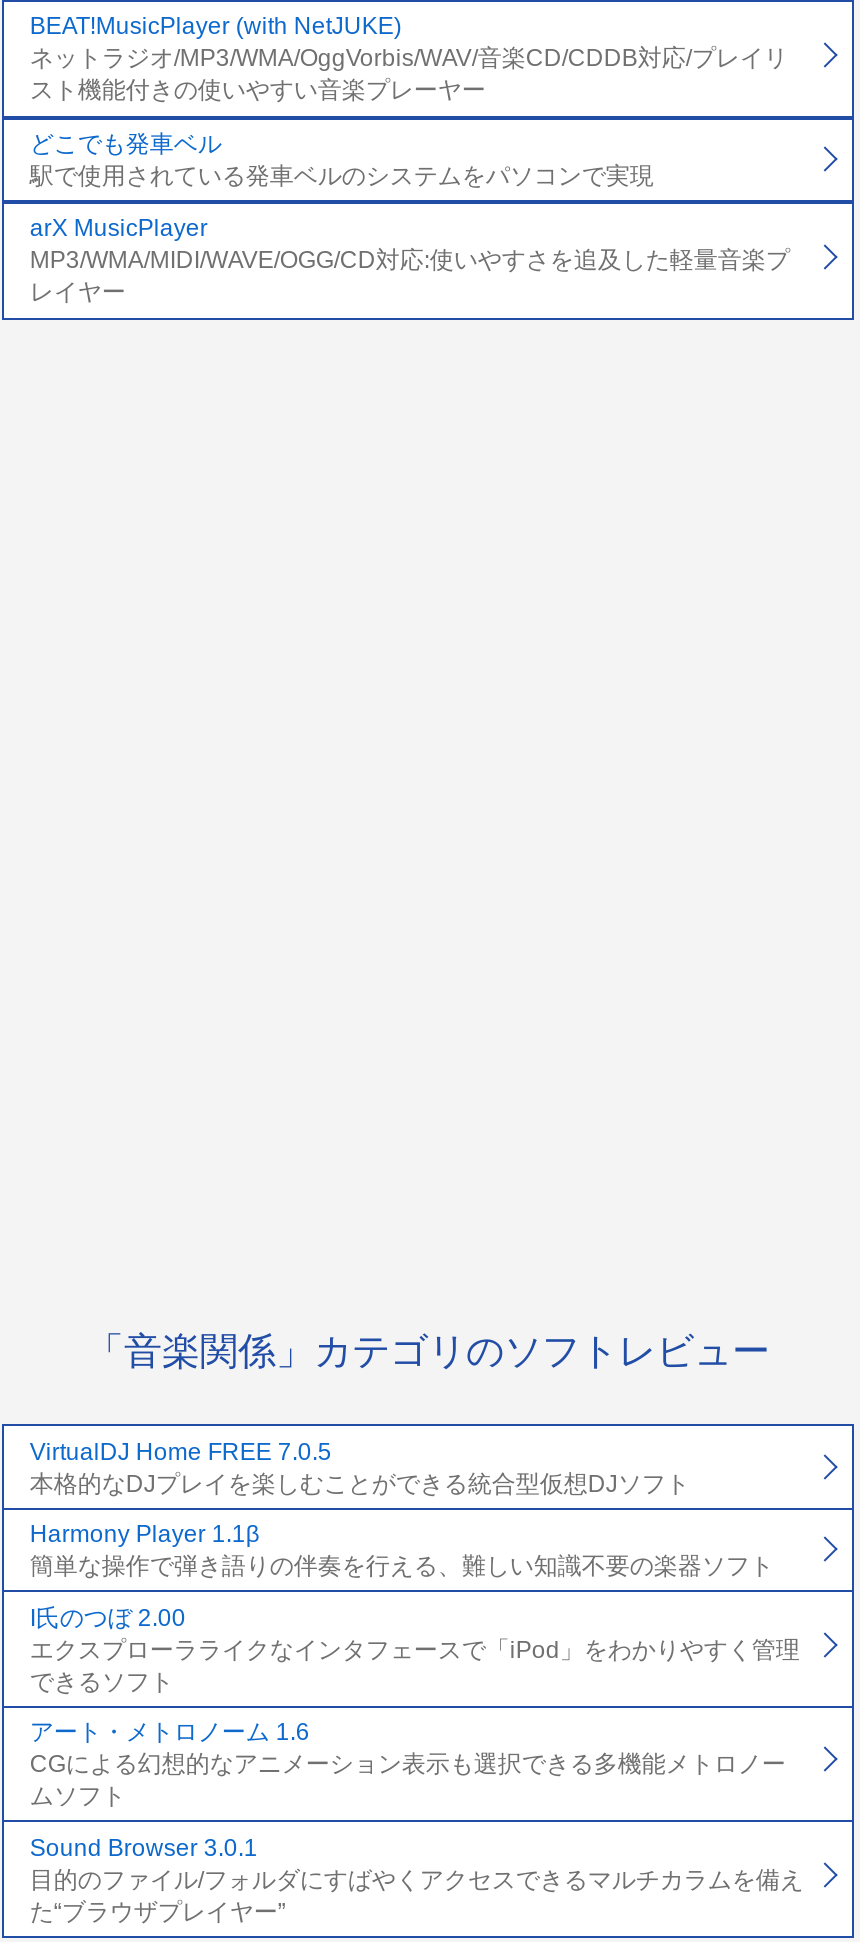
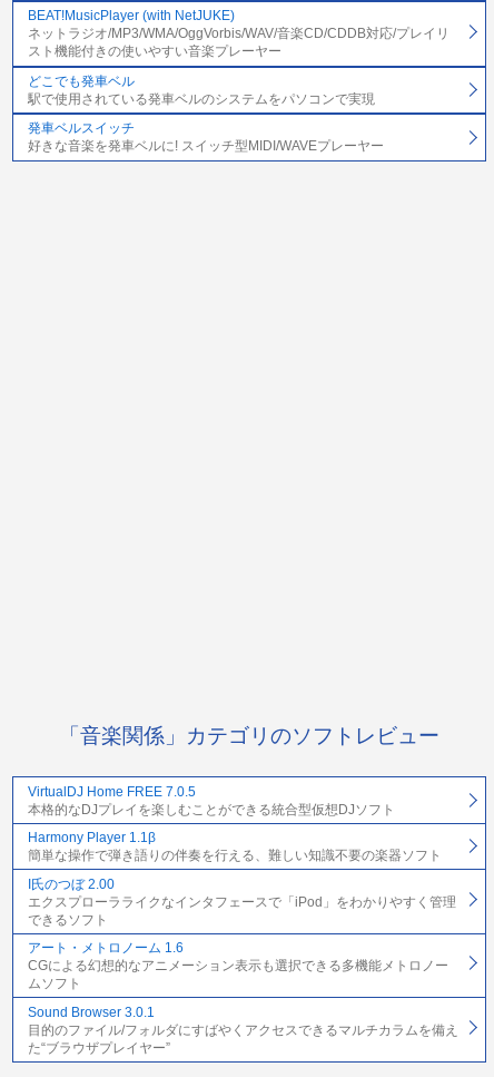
[30,215,790,307] arX MusicPlayer | MP3/WMA/MIDI/WAVE/OGG/CD対応:使いやすさを追及した軽量音楽プ | レイヤー -> [28,121,384,154] 発車ベルスイッチ | 好きな音楽を発車ベルに! スイッチ型MIDI/WAVEプレーヤー

